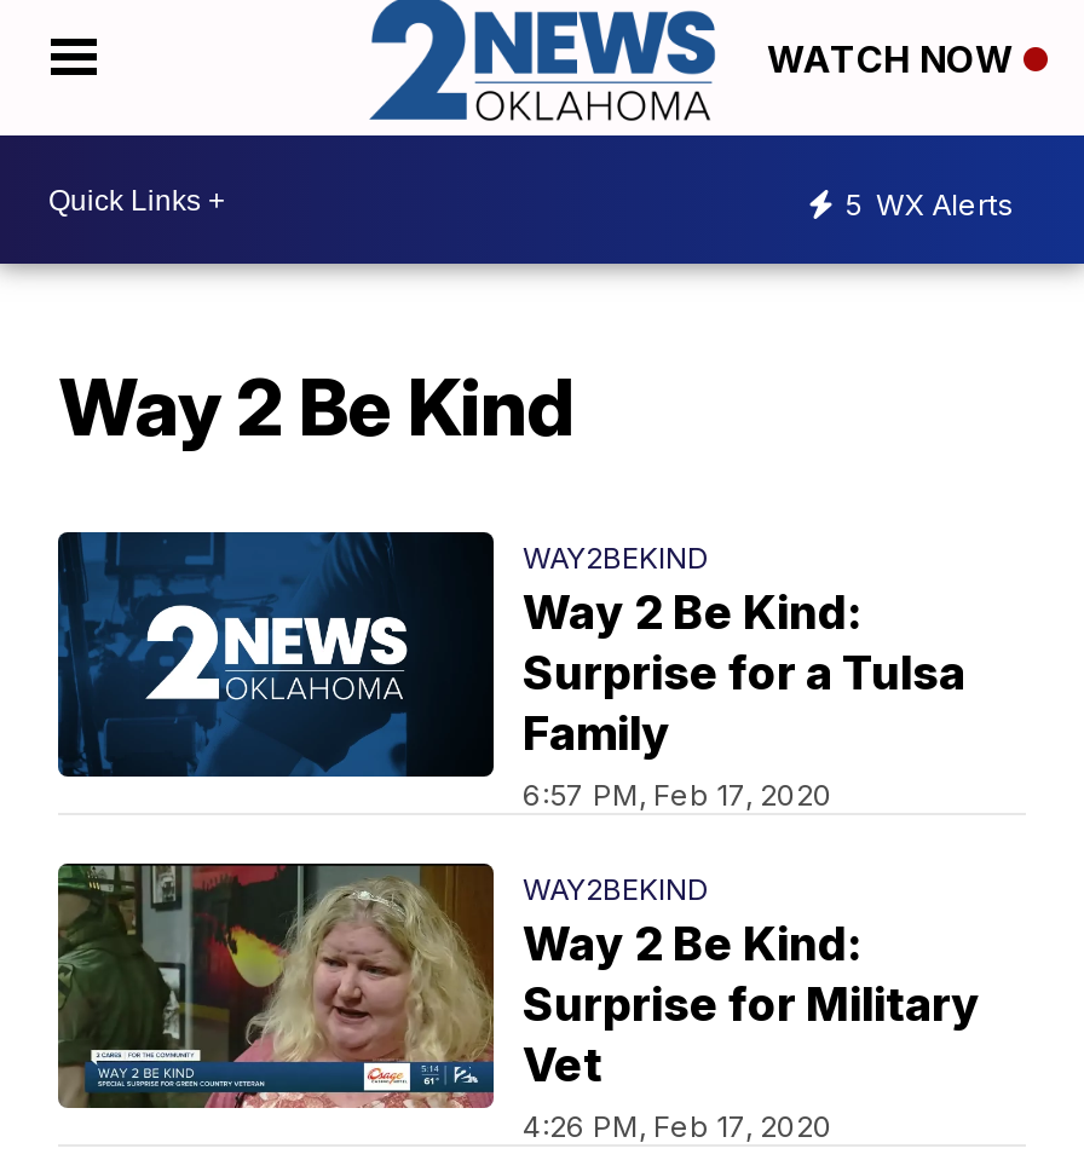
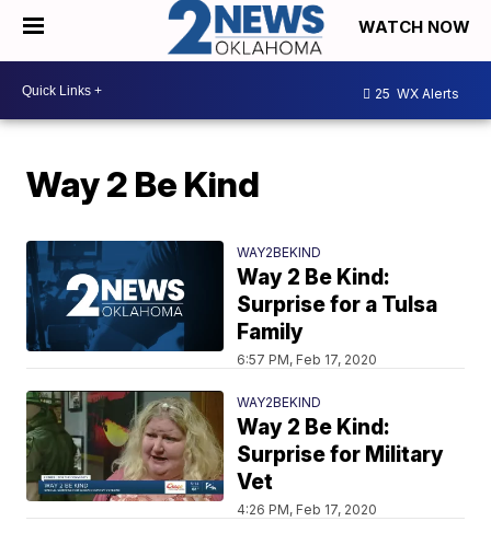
[844,185,1014,222] 5 WX Alerts -> [375,85,459,101] 25 WX Alerts

